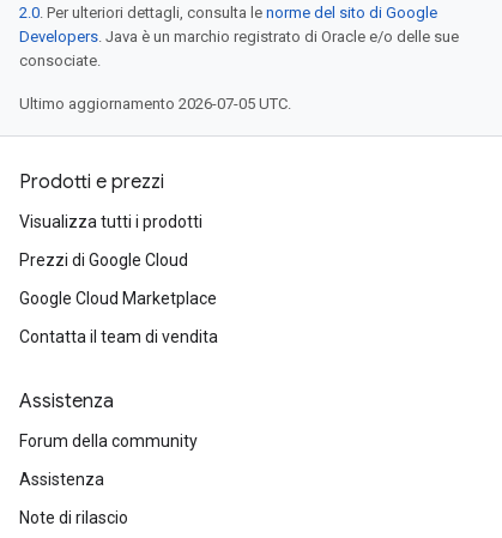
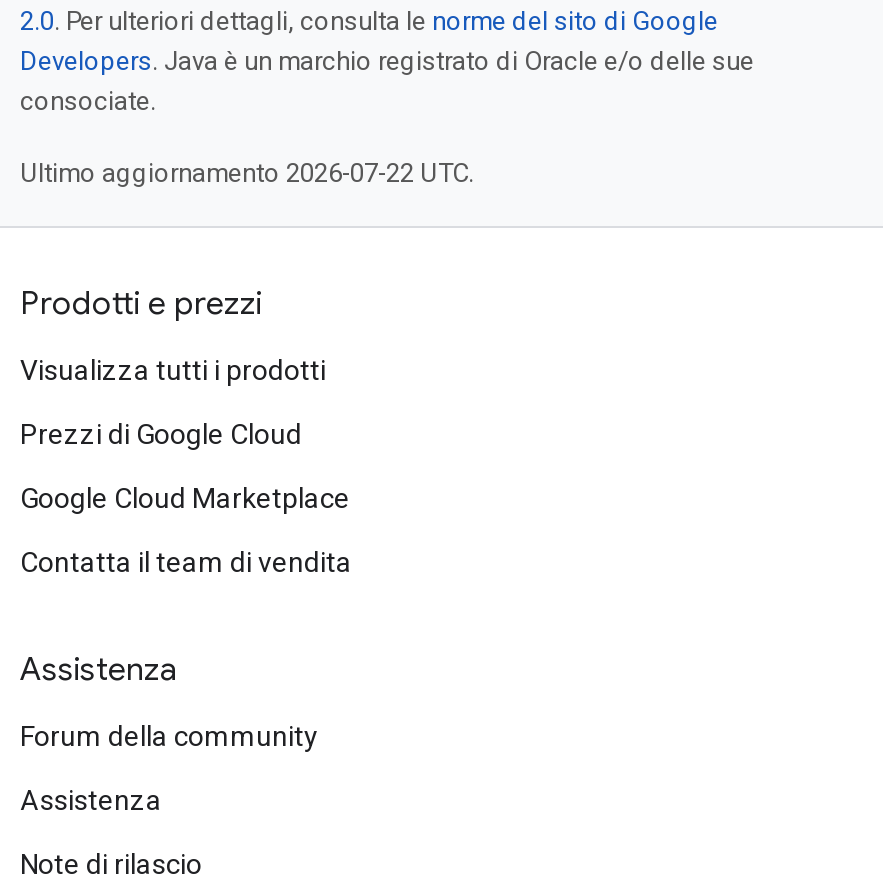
[19,95,291,113] Ultimo aggiornamento 2026-07-05 UTC. -> [20,158,474,188] Ultimo aggiornamento 2026-07-22 UTC.

